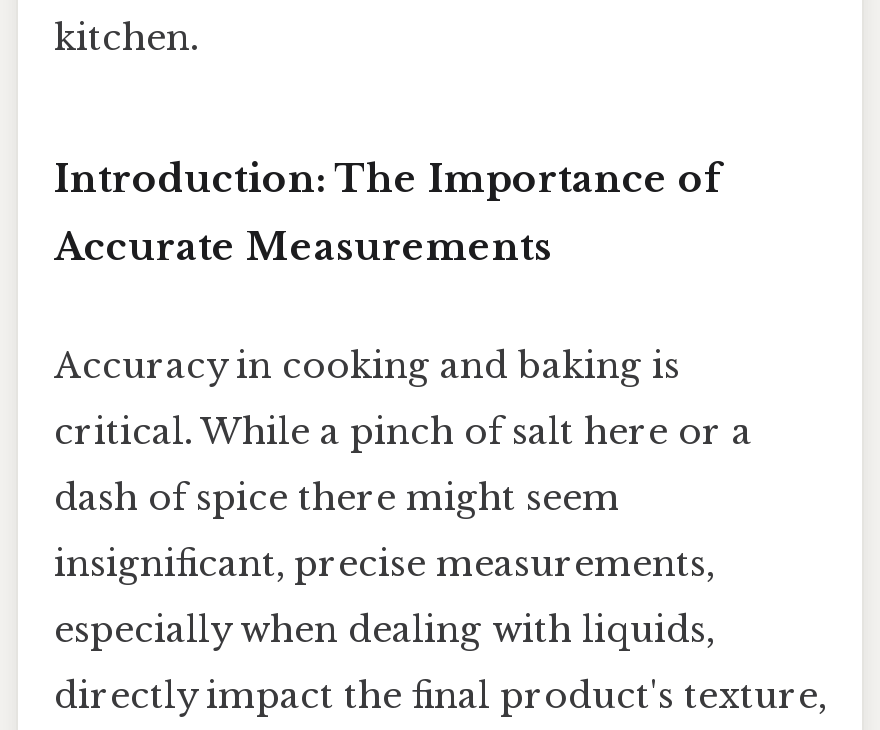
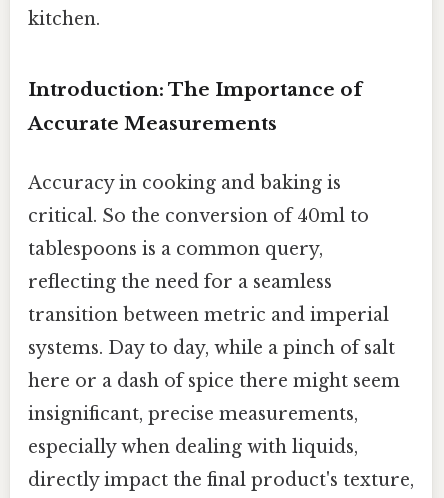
[54,410,752,520] critical. While a pinch of salt here or a | dash of spice there might seem -> [28,205,400,392] critical. So the conversion of 40ml to | tablespoons is a common query, | reflecting the need for a seamless | transition between metric and imperial | systems. Day to day, while a pinch of salt | here or a dash of spice there might seem

